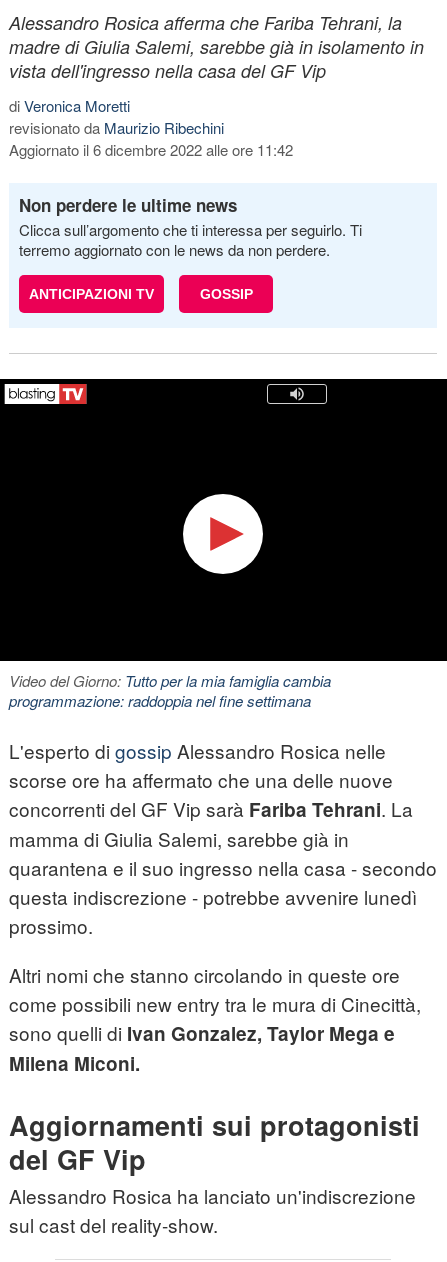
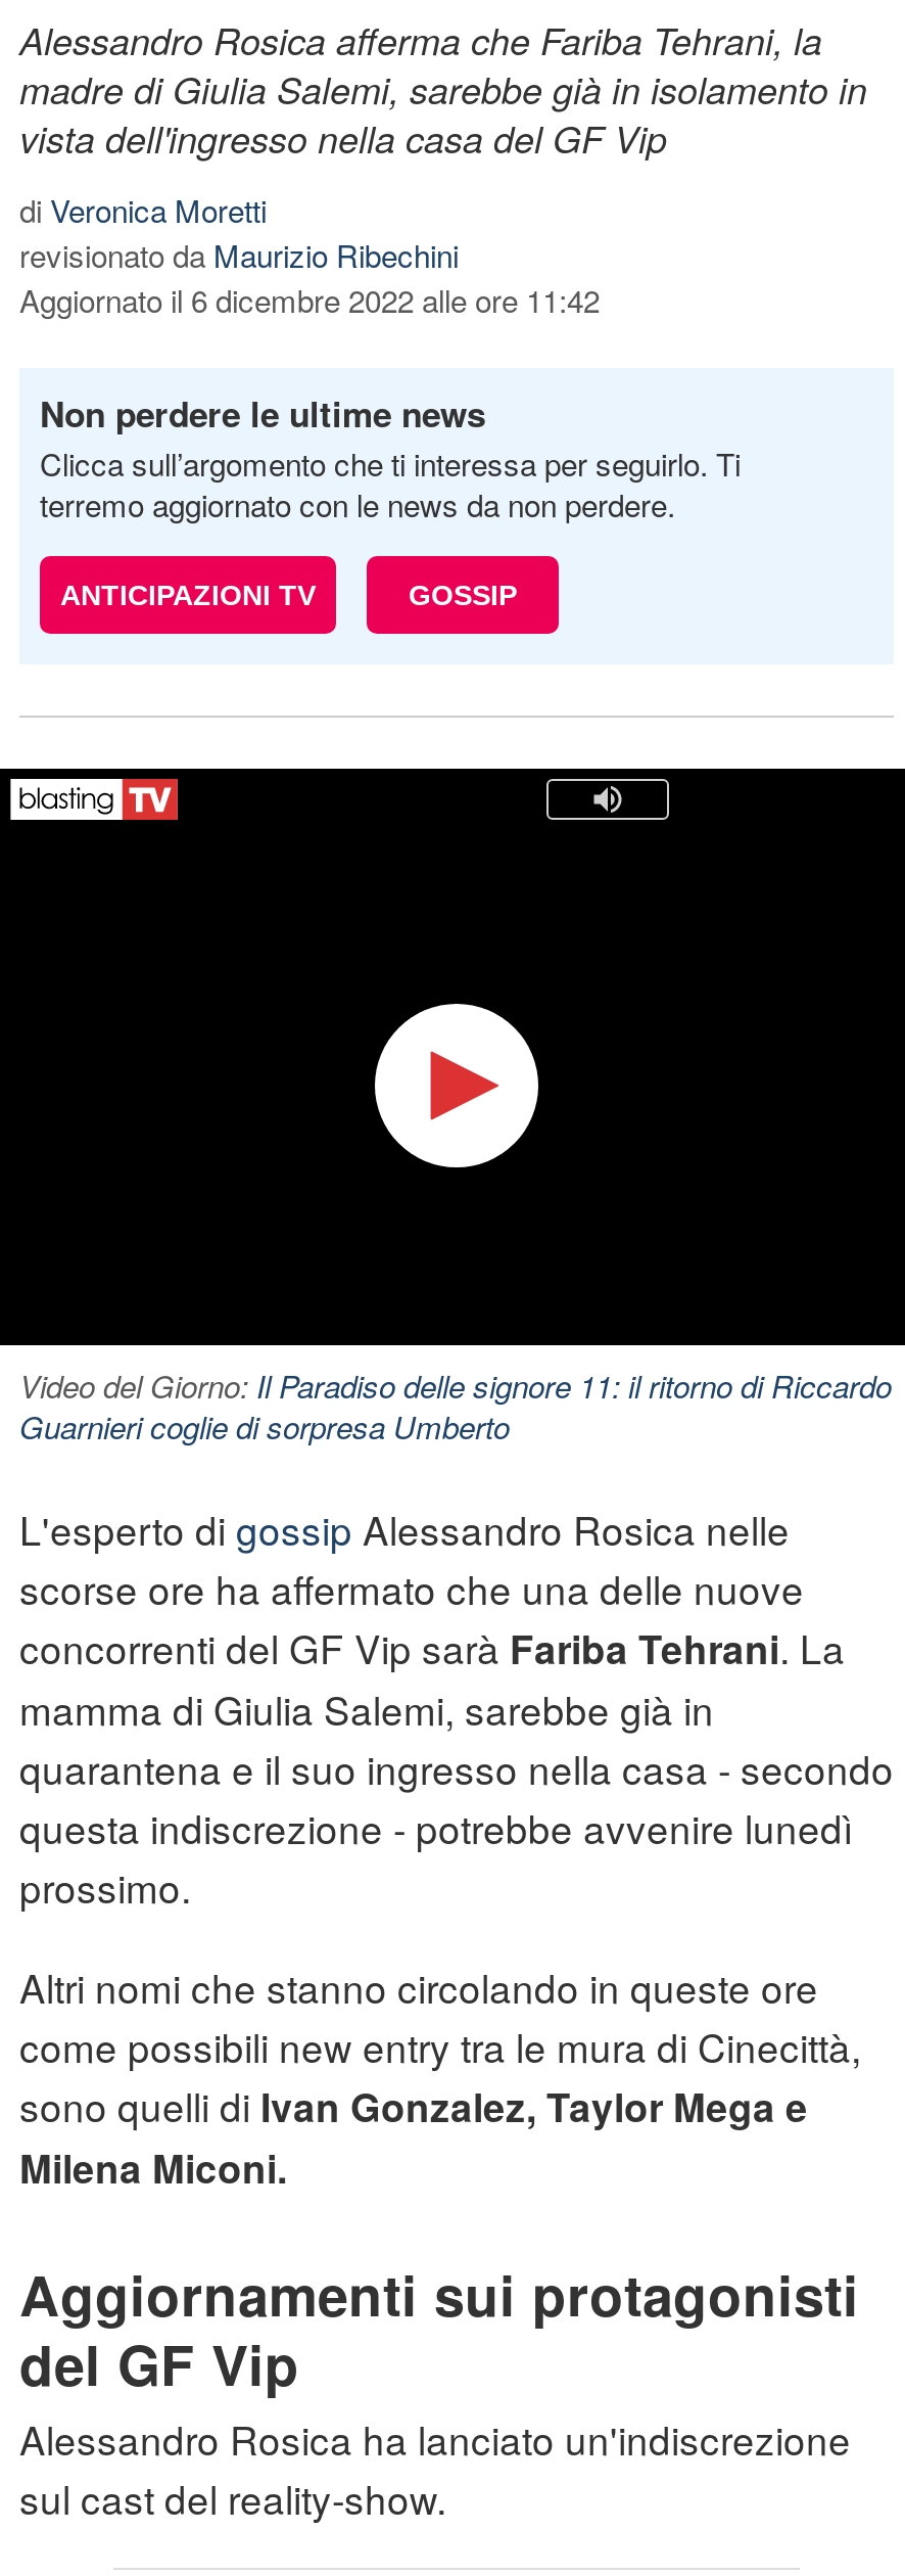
[9,670,331,711] Video del Giorno: Tutto per la mia famiglia cambia | programmazione: raddoppia nel fine settimana -> [19,1364,892,1448] Video del Giorno: Il Paradiso delle signore 11: il ritorno di Riccardo | Guarnieri coglie di sorpresa Umberto

